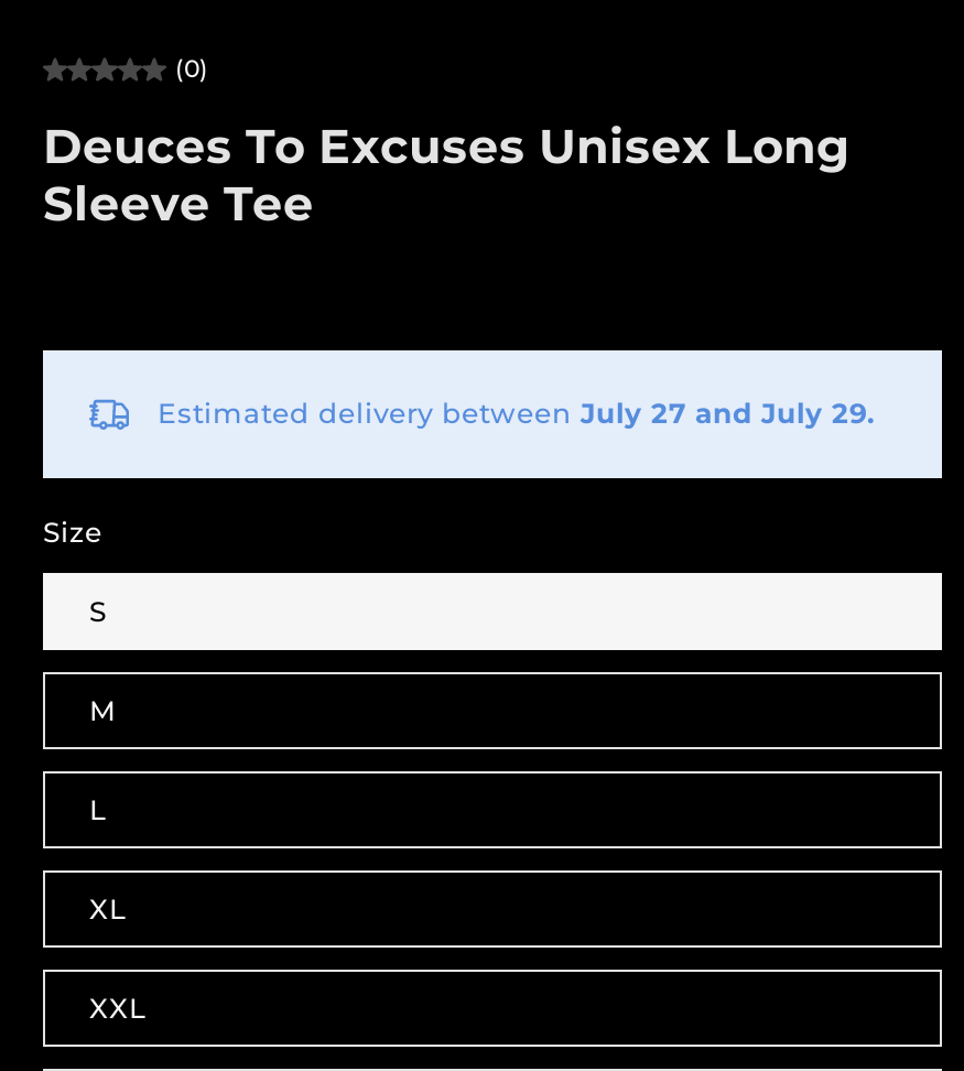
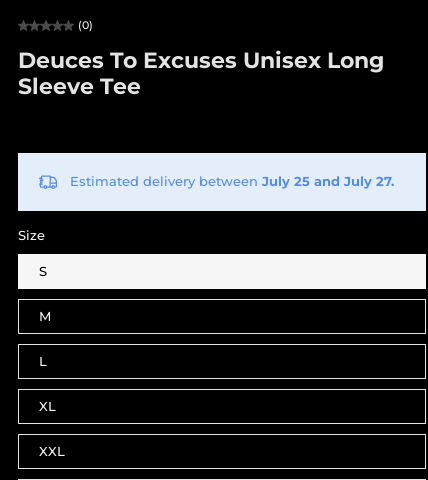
[158,397,874,430] Estimated delivery between July 27 and July 29. -> [70,174,394,189] Estimated delivery between July 25 and July 27.

